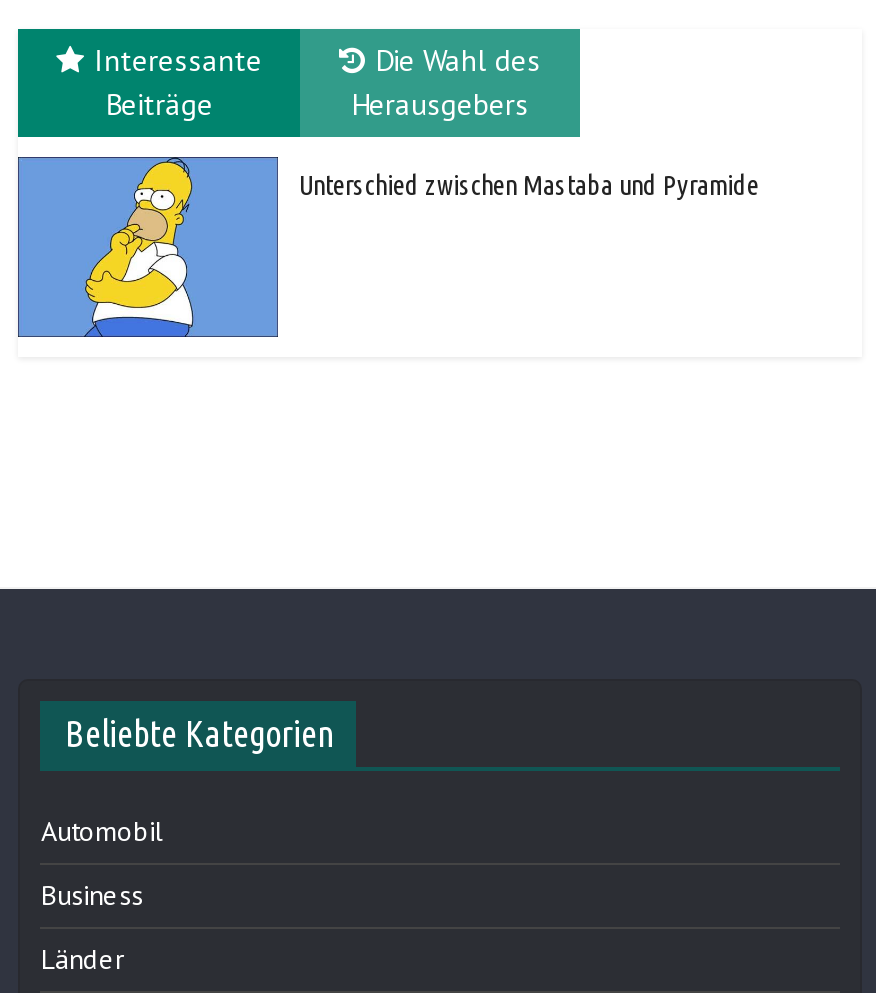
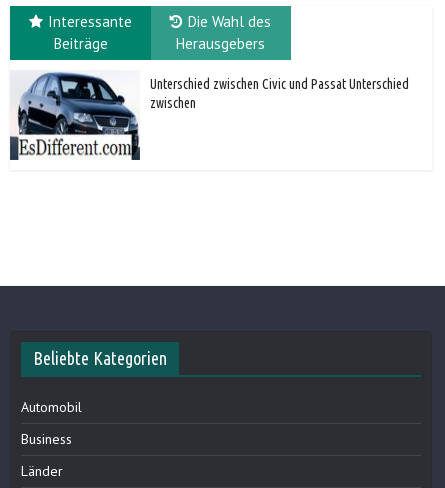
[16,155,759,339] [image] | Unterschied zwischen Mastaba und Pyramide -> [10,70,409,161] [image] | Unterschied zwischen Civic und Passat Unterschied | zwischen

